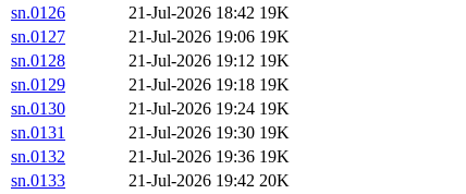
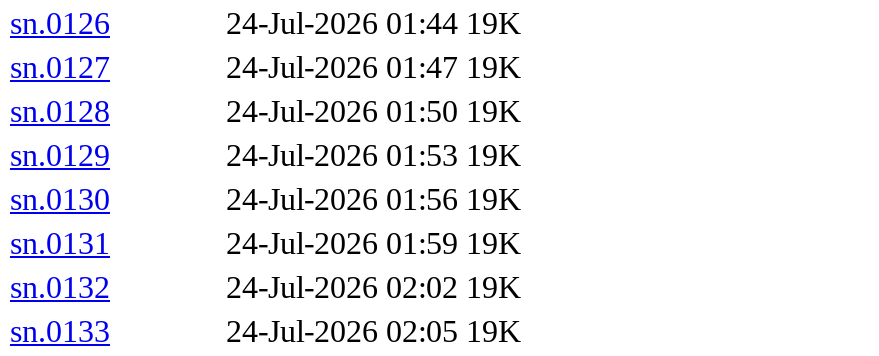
[128,4,290,22] 21-Jul-2026 18:42 19K -> [226,7,522,41] 24-Jul-2026 01:44 19K
[128,28,290,46] 21-Jul-2026 19:06 19K -> [226,51,522,85] 24-Jul-2026 01:47 19K
[128,52,290,70] 21-Jul-2026 19:12 19K -> [226,95,522,129] 24-Jul-2026 01:50 19K
[128,76,290,94] 21-Jul-2026 19:18 19K -> [226,139,522,173] 24-Jul-2026 01:53 19K
[128,100,290,118] 21-Jul-2026 19:24 19K -> [226,183,522,217] 24-Jul-2026 01:56 19K
[128,124,290,142] 21-Jul-2026 19:30 19K -> [226,227,522,261] 24-Jul-2026 01:59 19K
[128,148,290,166] 21-Jul-2026 19:36 19K -> [226,271,522,305] 24-Jul-2026 02:02 19K
[128,172,290,190] 21-Jul-2026 19:42 20K -> [226,315,522,349] 24-Jul-2026 02:05 19K

